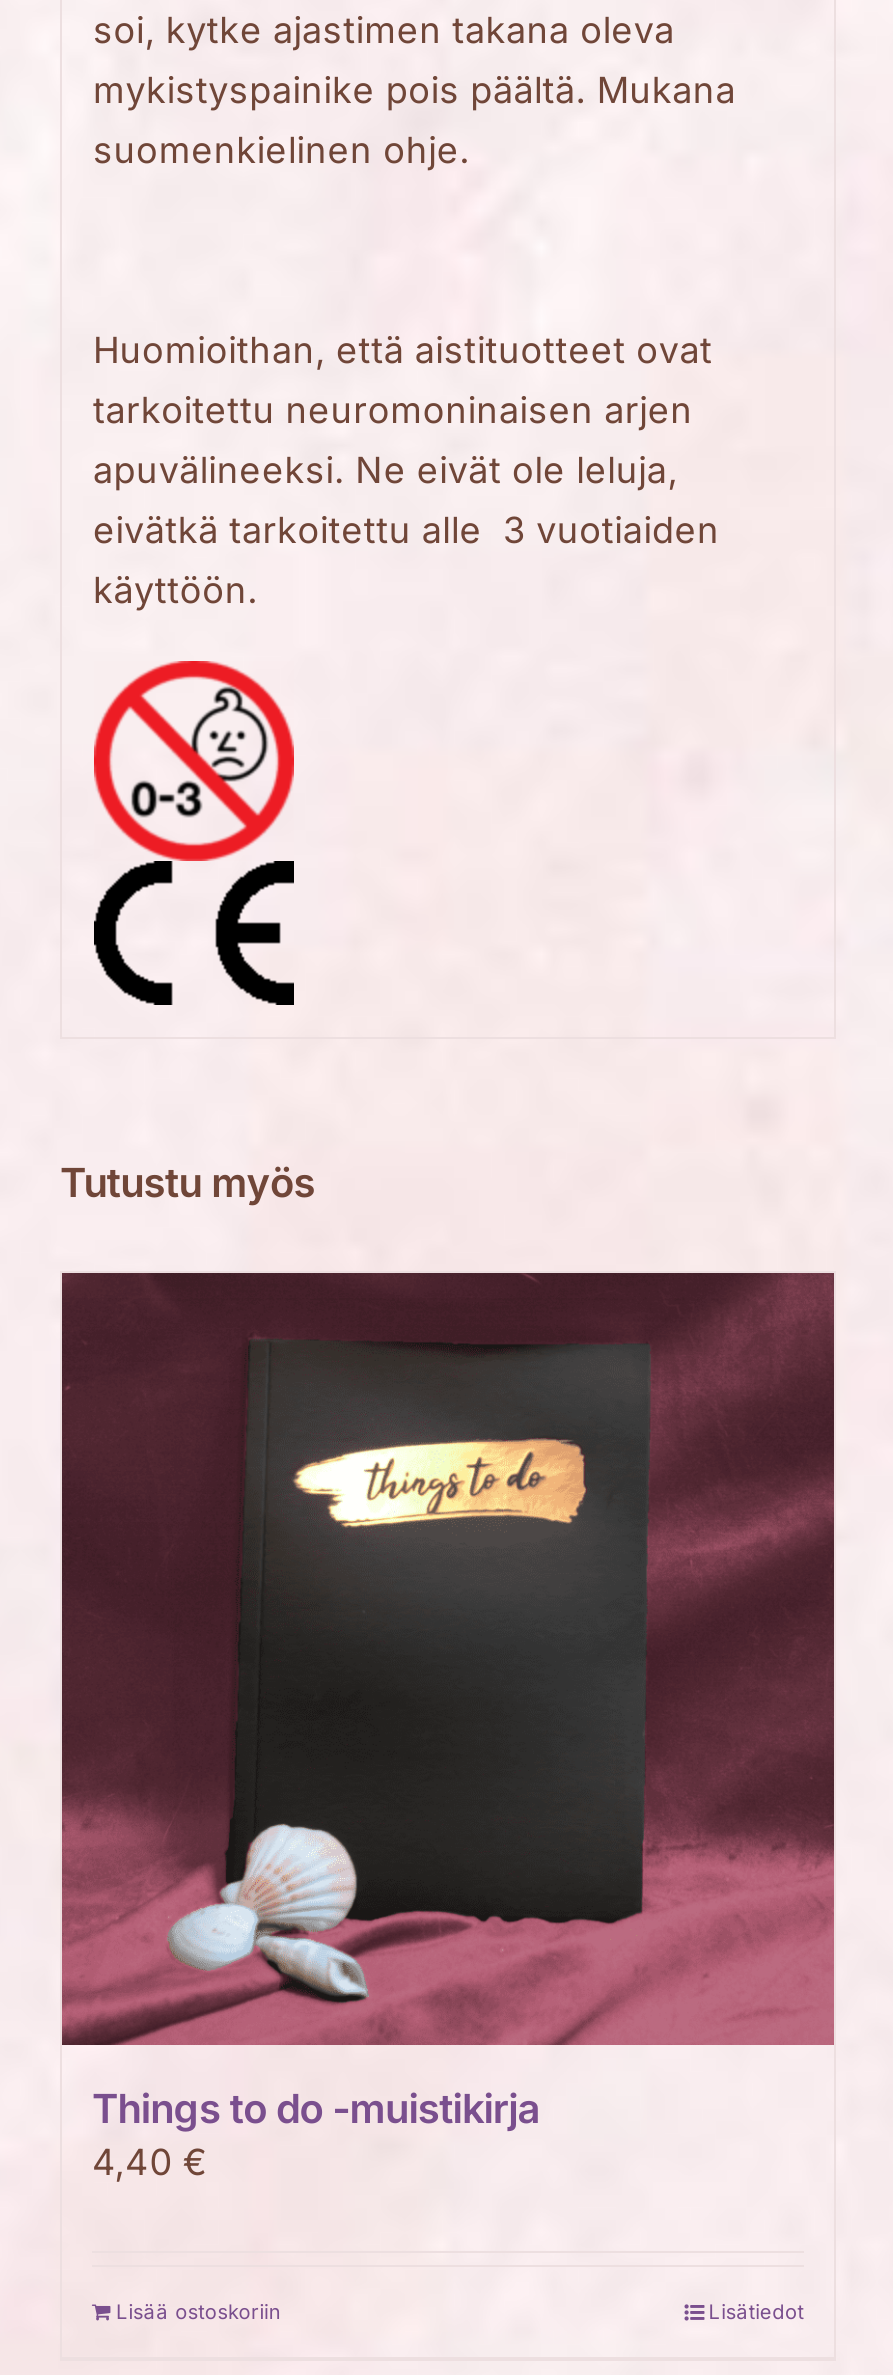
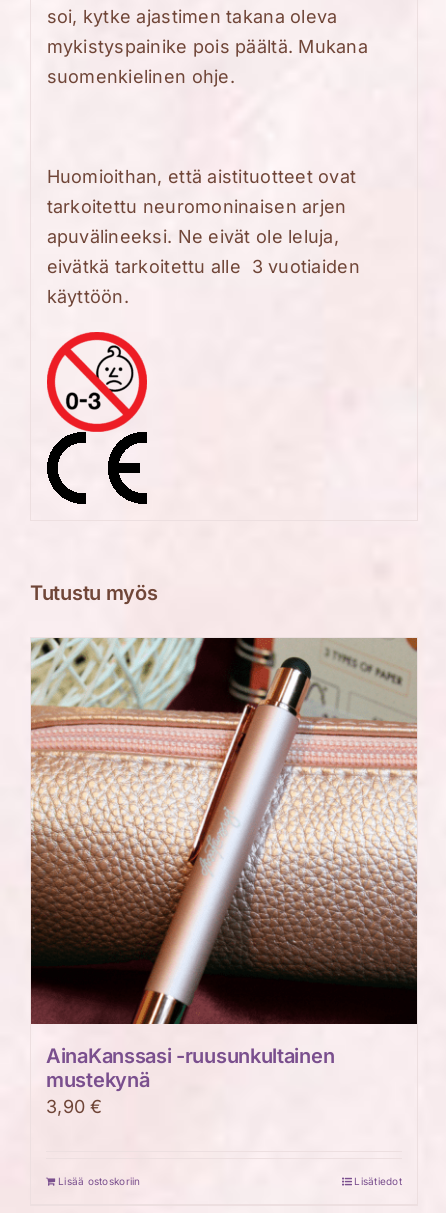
[60,1271,836,2183] [image] | Things to do -muistikirja | 4,40 € -> [30,638,418,1117] [image] | AinaKanssasi -ruusunkultainen | mustekynä | 3,90 €

